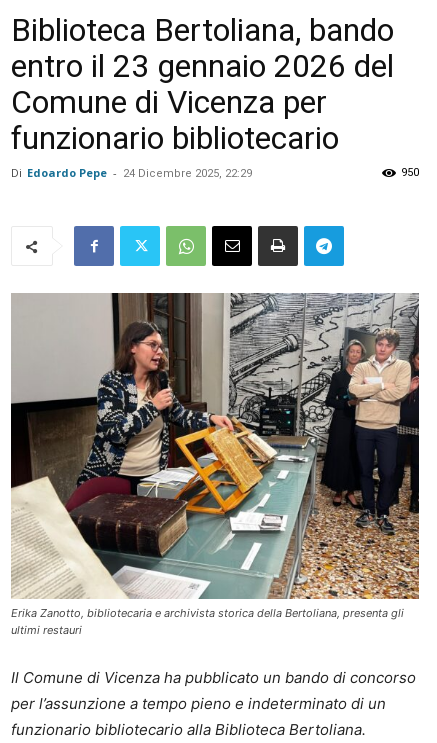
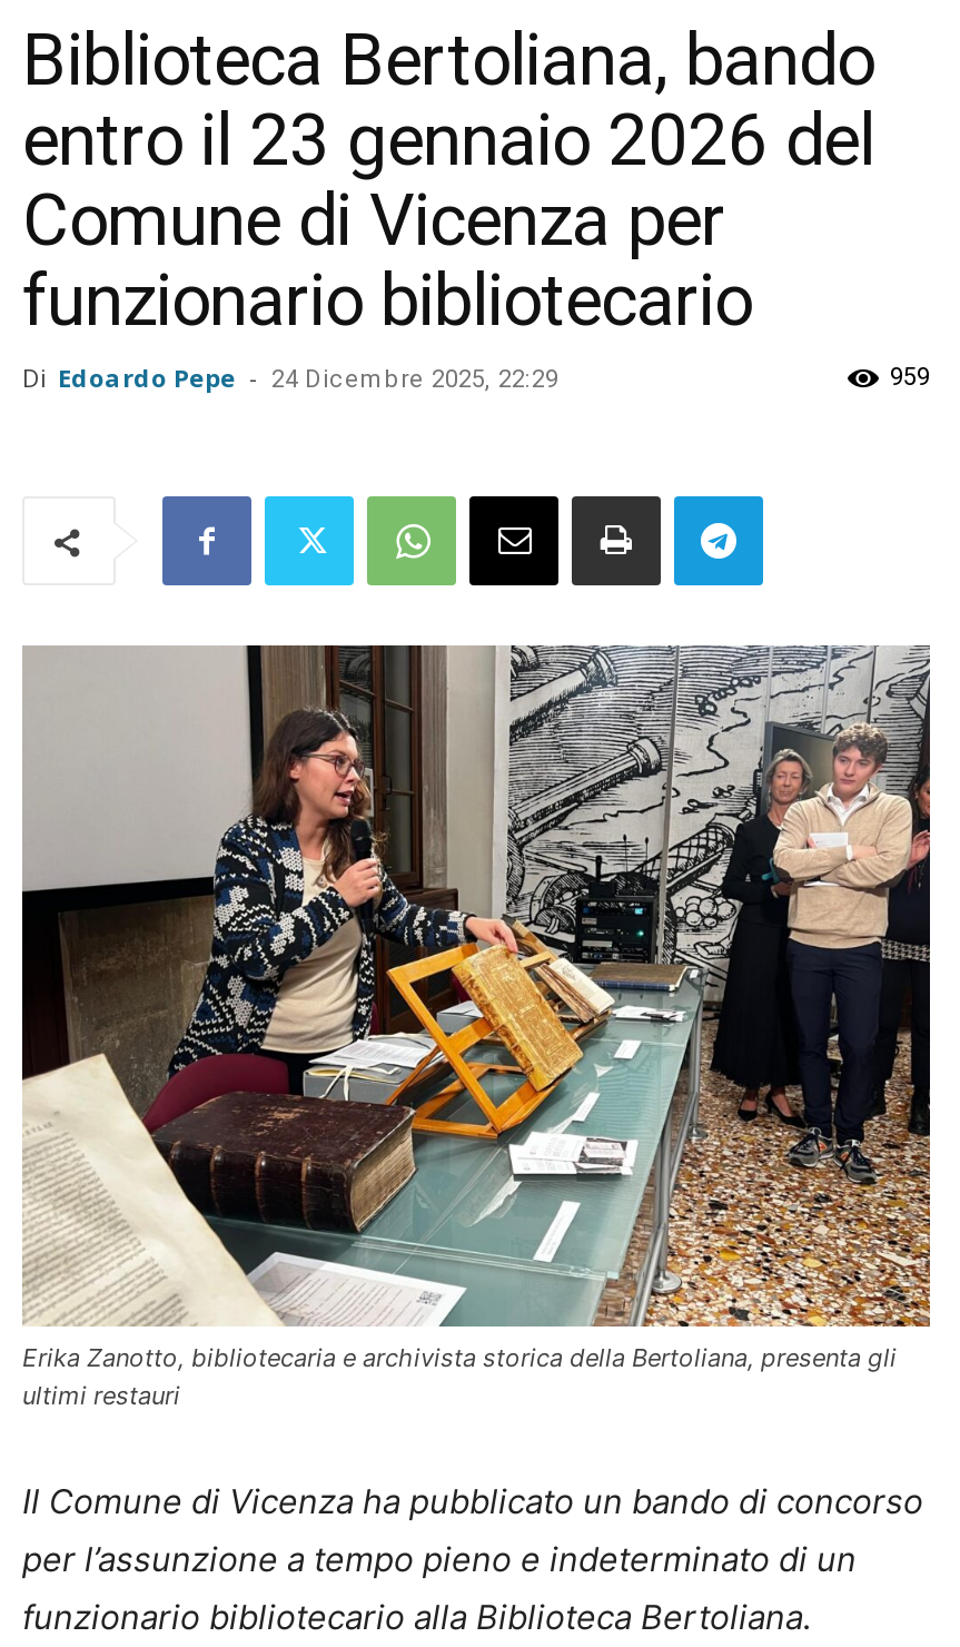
[401,166,419,179] 950 -> [890,363,930,392] 959

